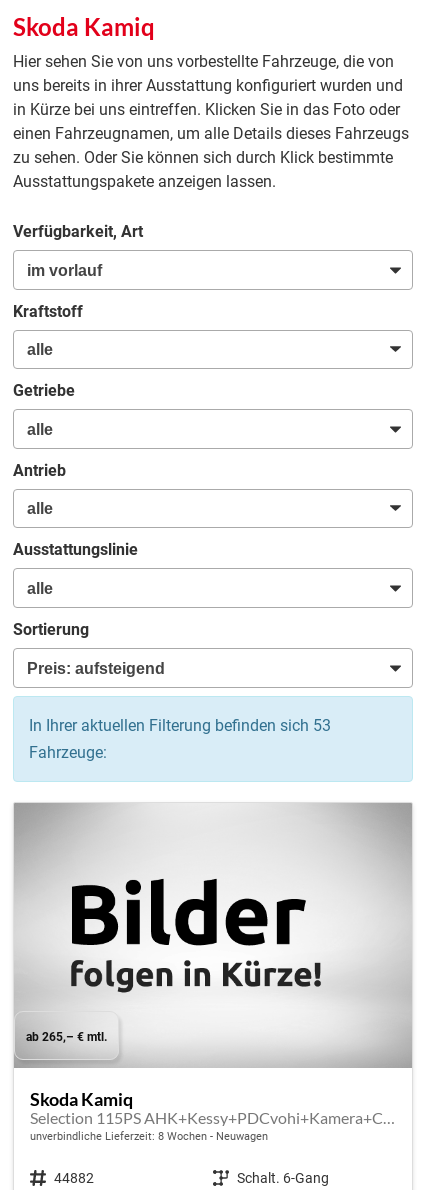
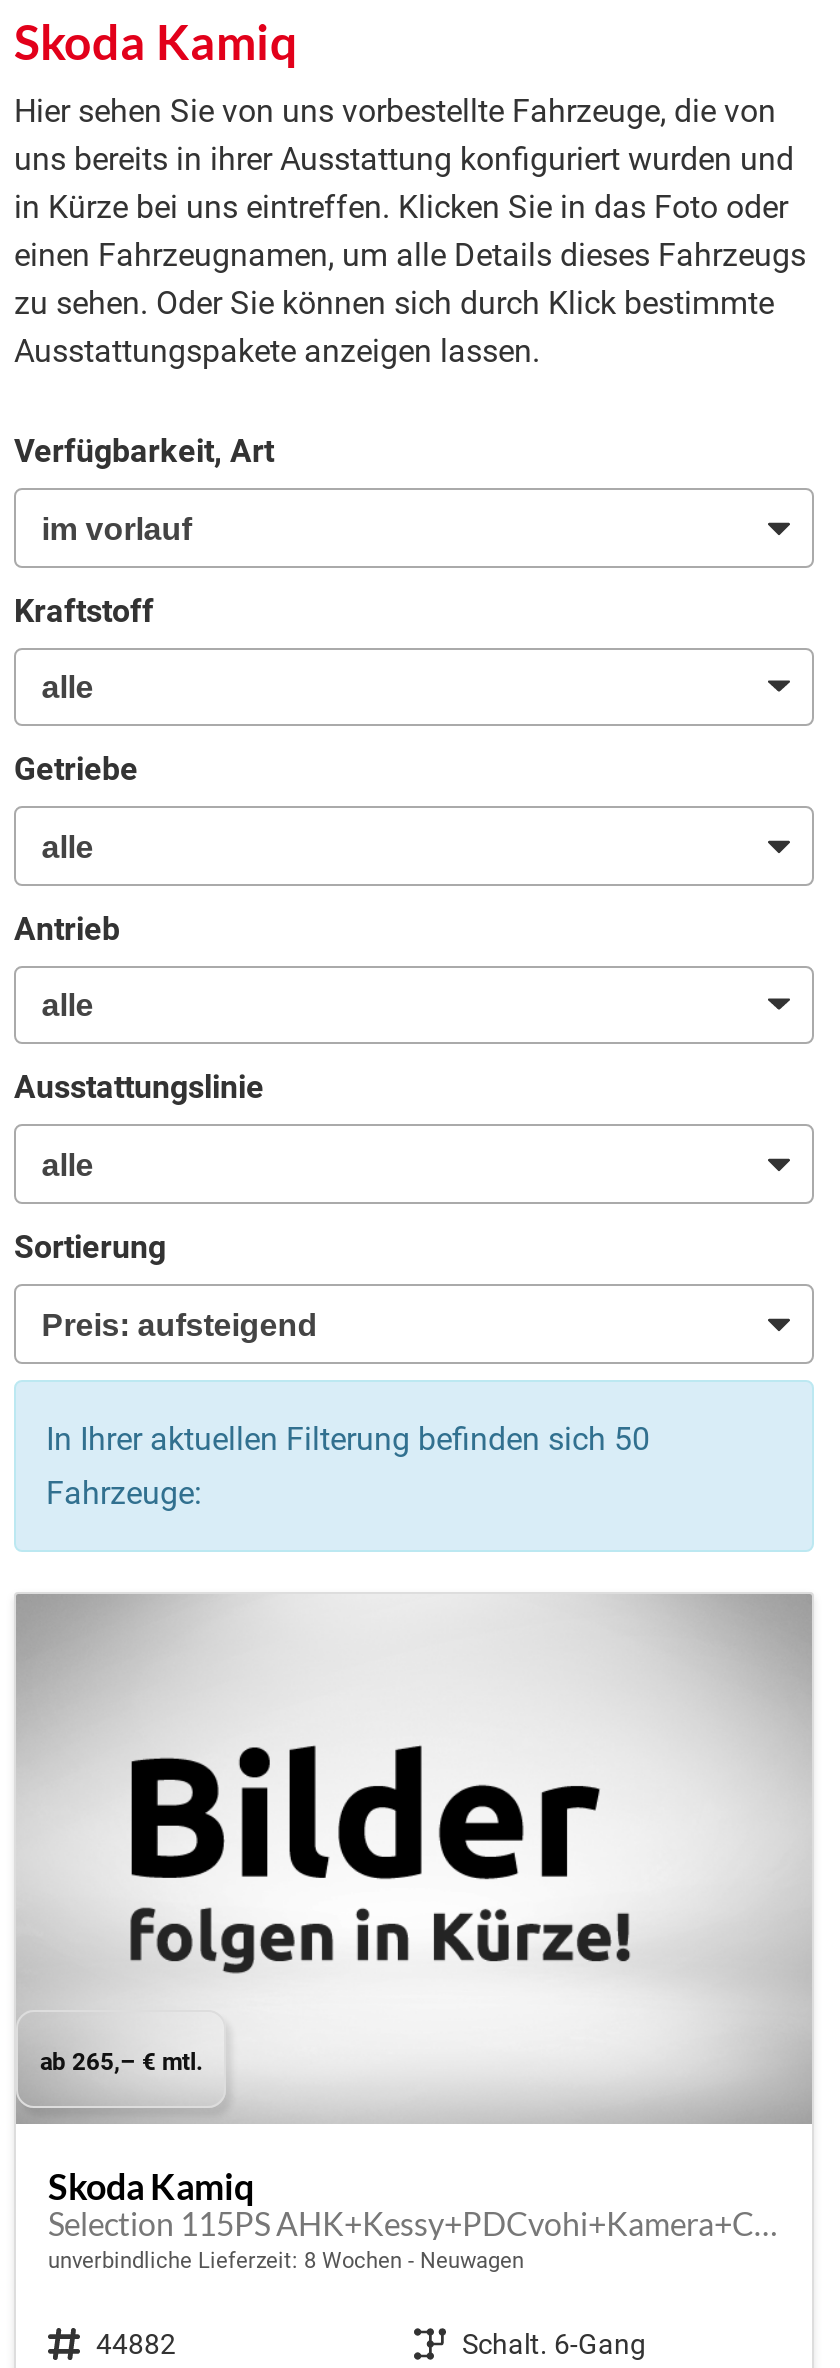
[29,716,331,735] In Ihrer aktuellen Filterung befinden sich 53 -> [46,1419,650,1457] In Ihrer aktuellen Filterung befinden sich 50

